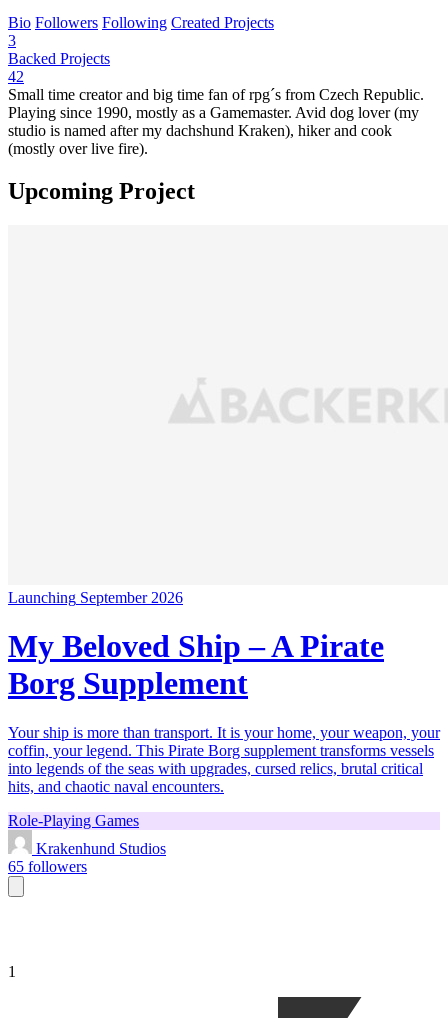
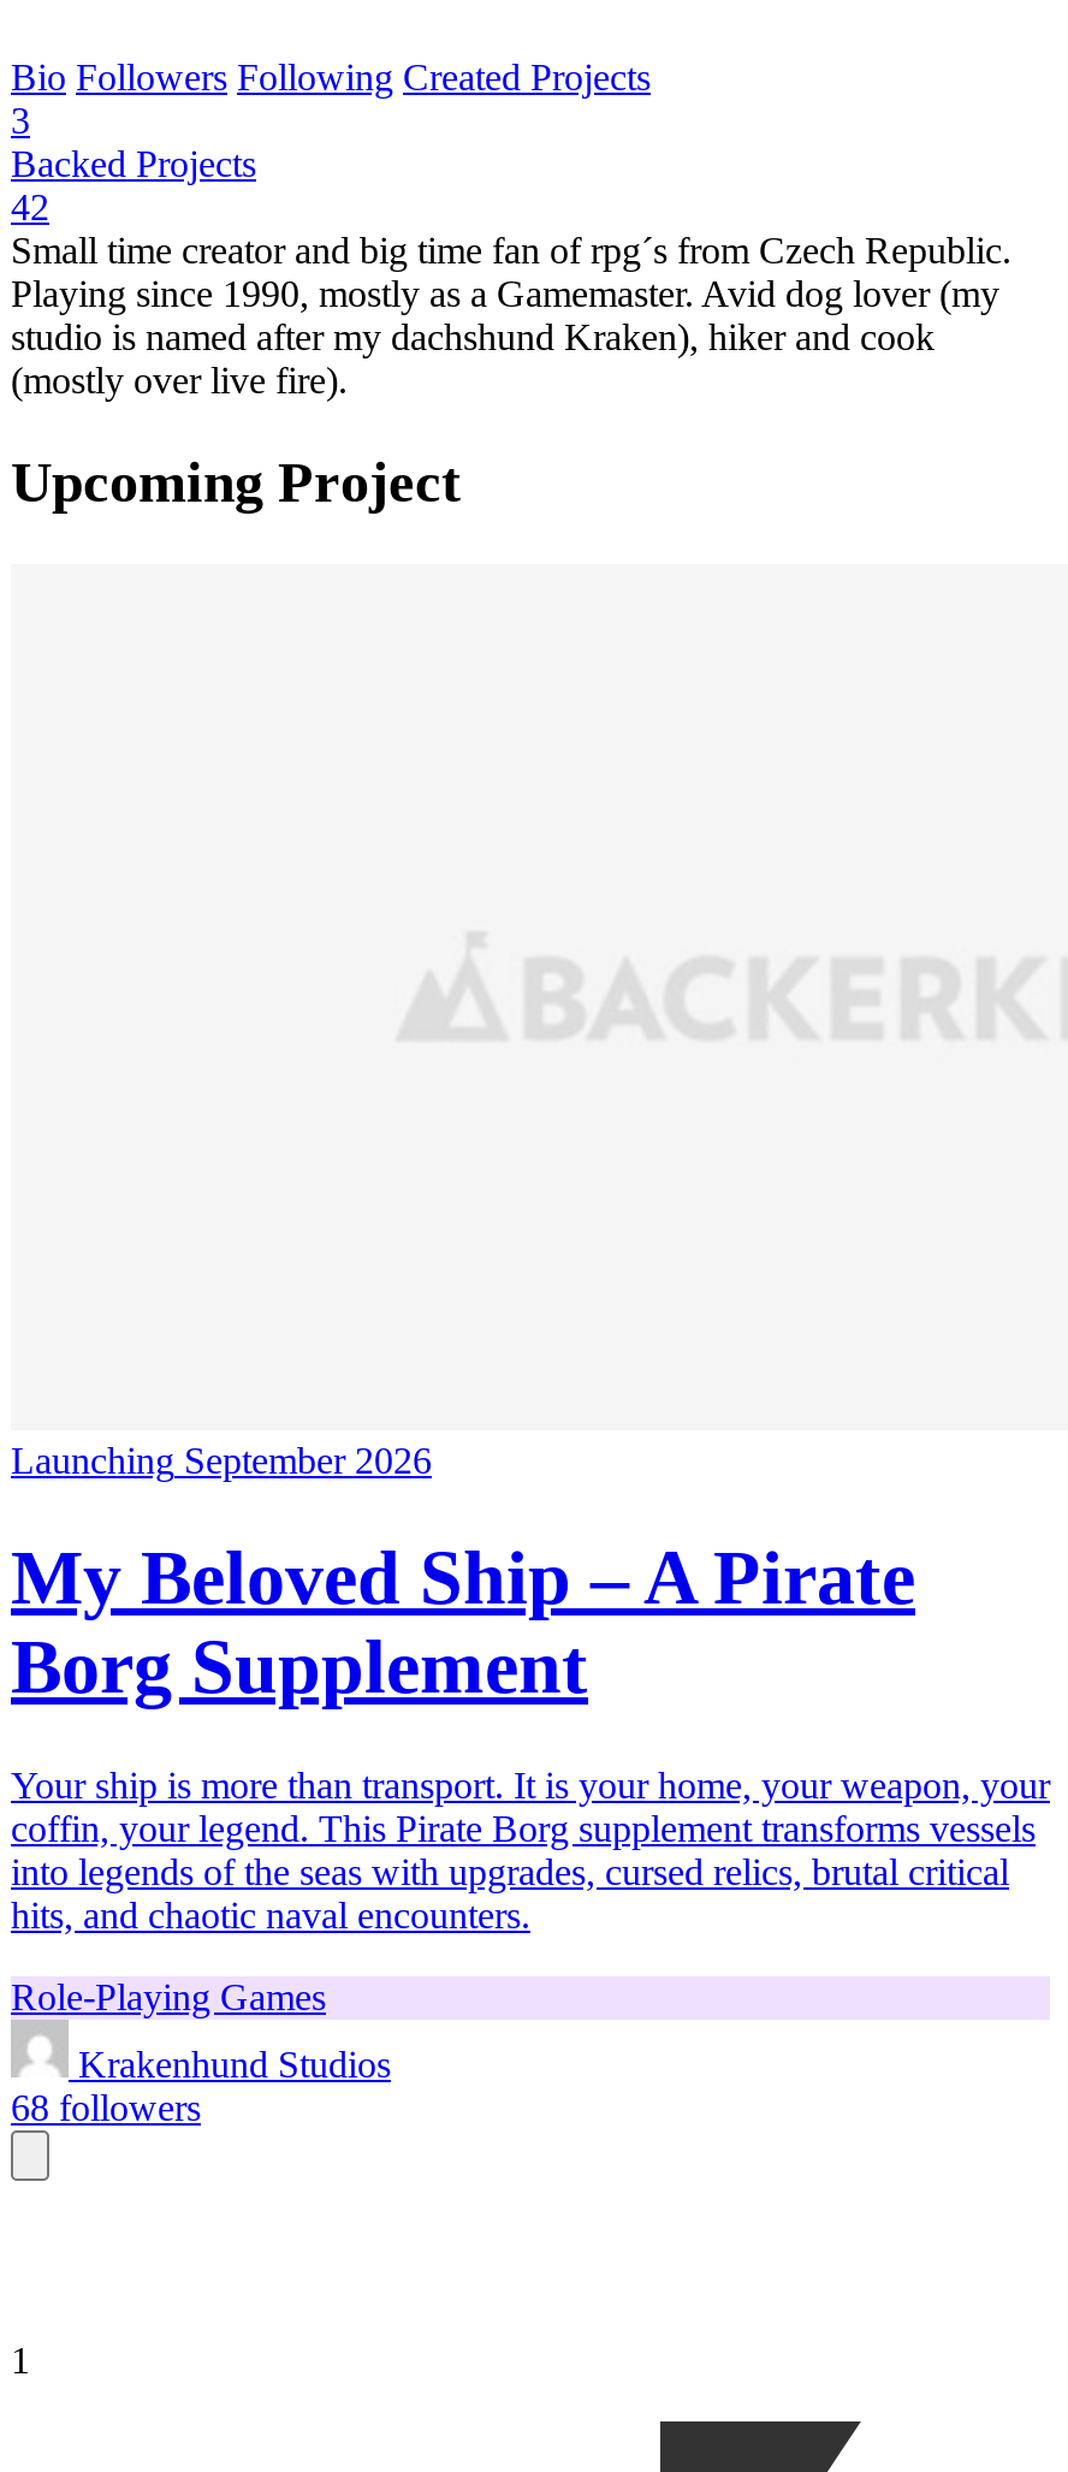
[8,858,87,875] 65 followers -> [11,2086,201,2127] 68 followers

